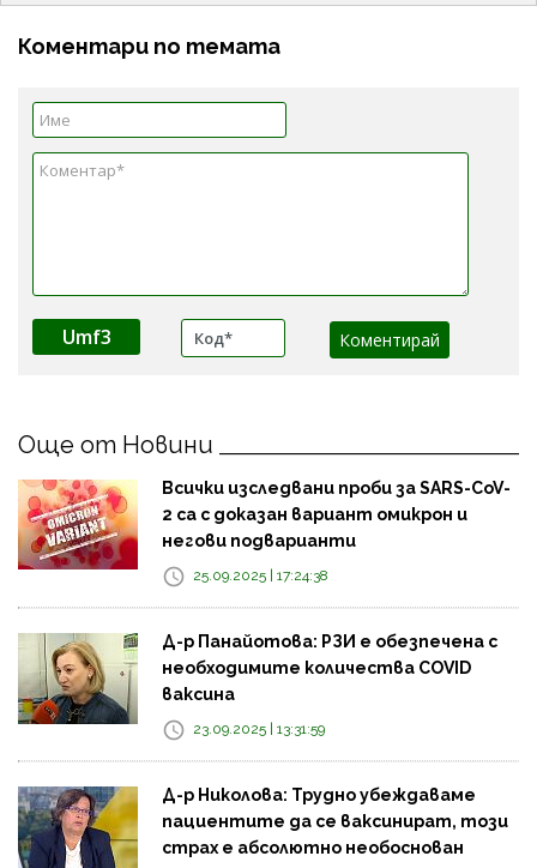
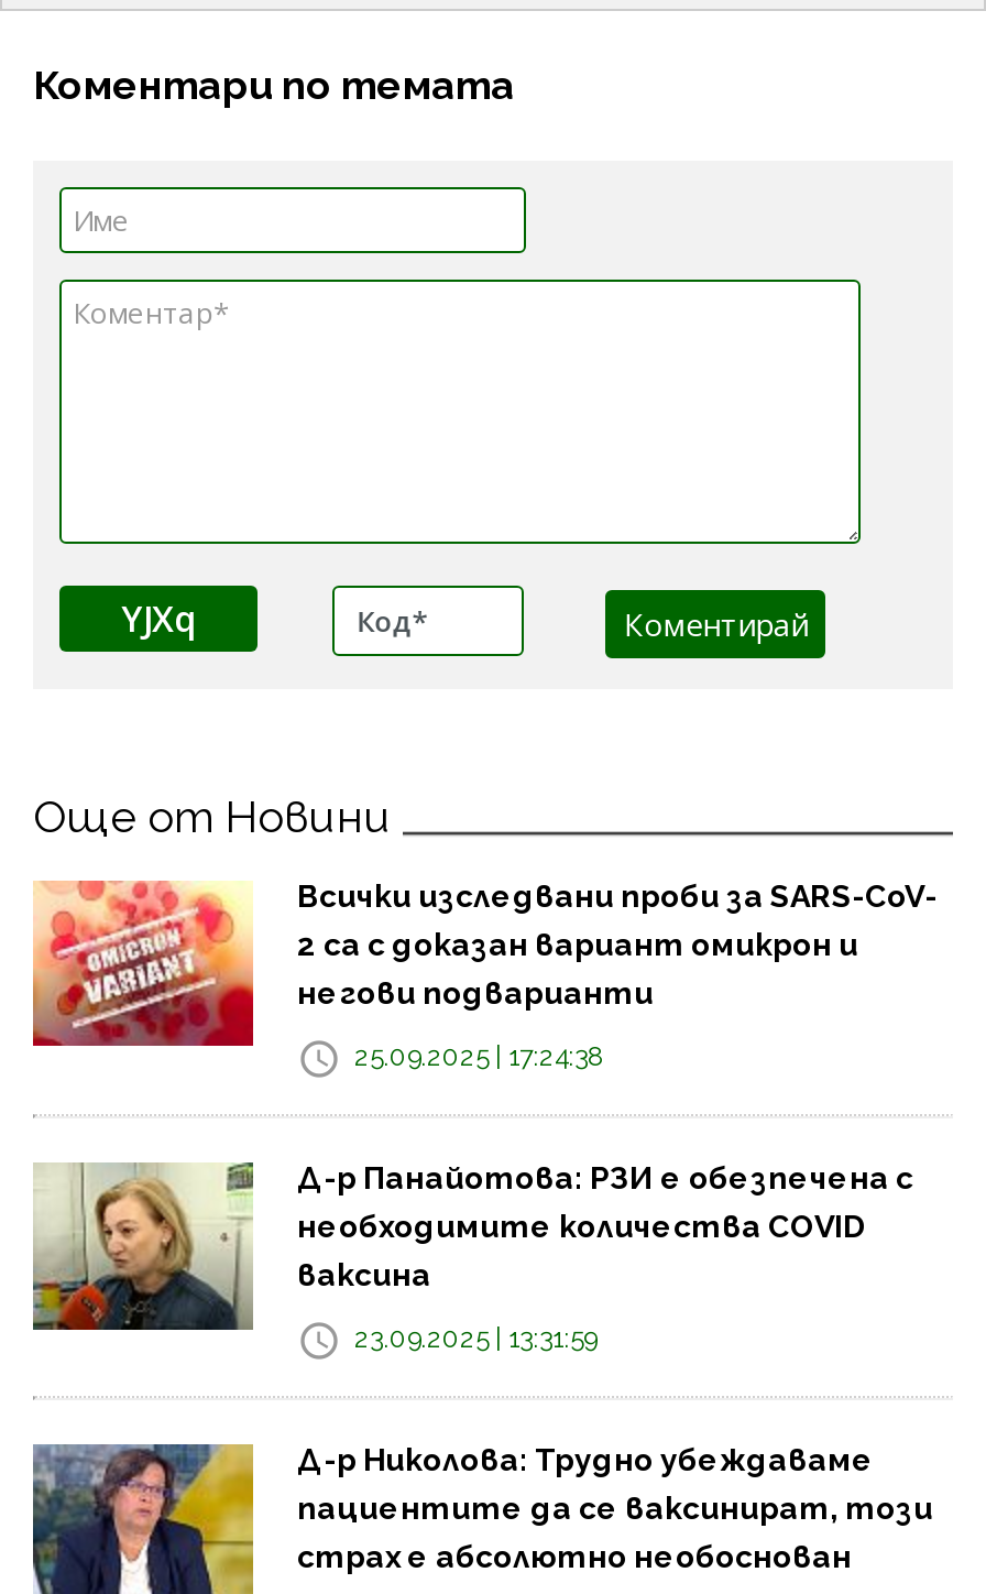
[62,323,111,350] Umf3 -> [121,594,196,642] YJXq

